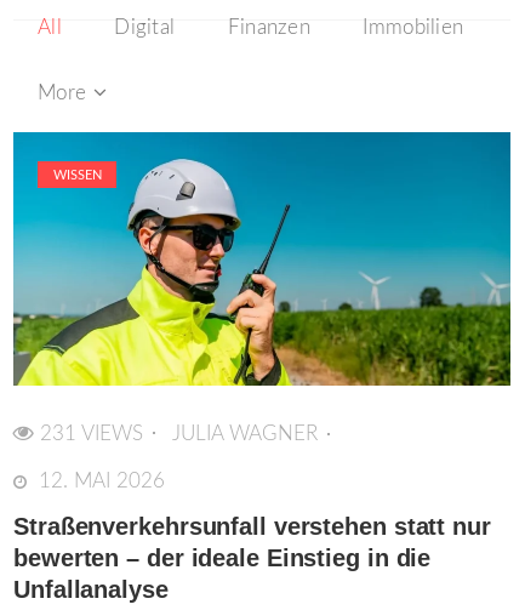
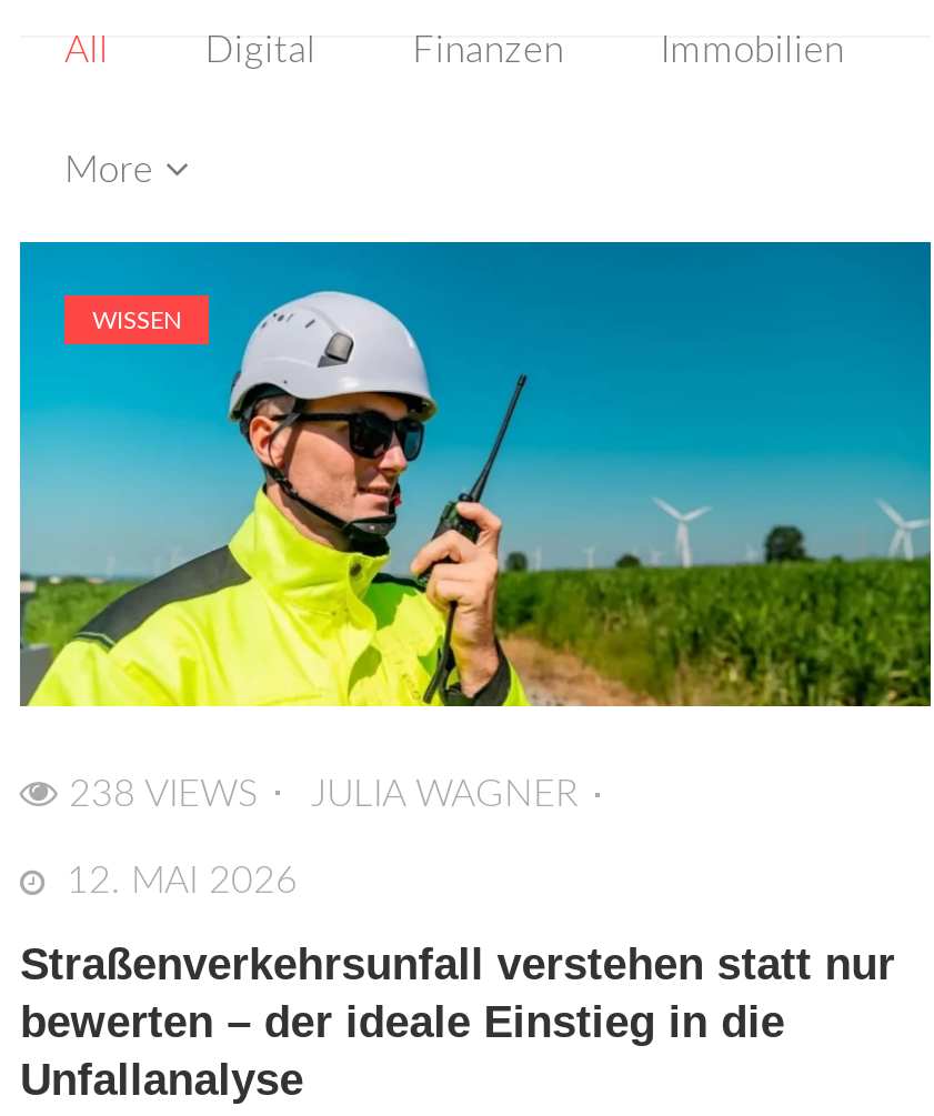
[40,423,318,444] 231 VIEWS JULIA WAGNER -> [69,775,578,813] 238 VIEWS JULIA WAGNER

